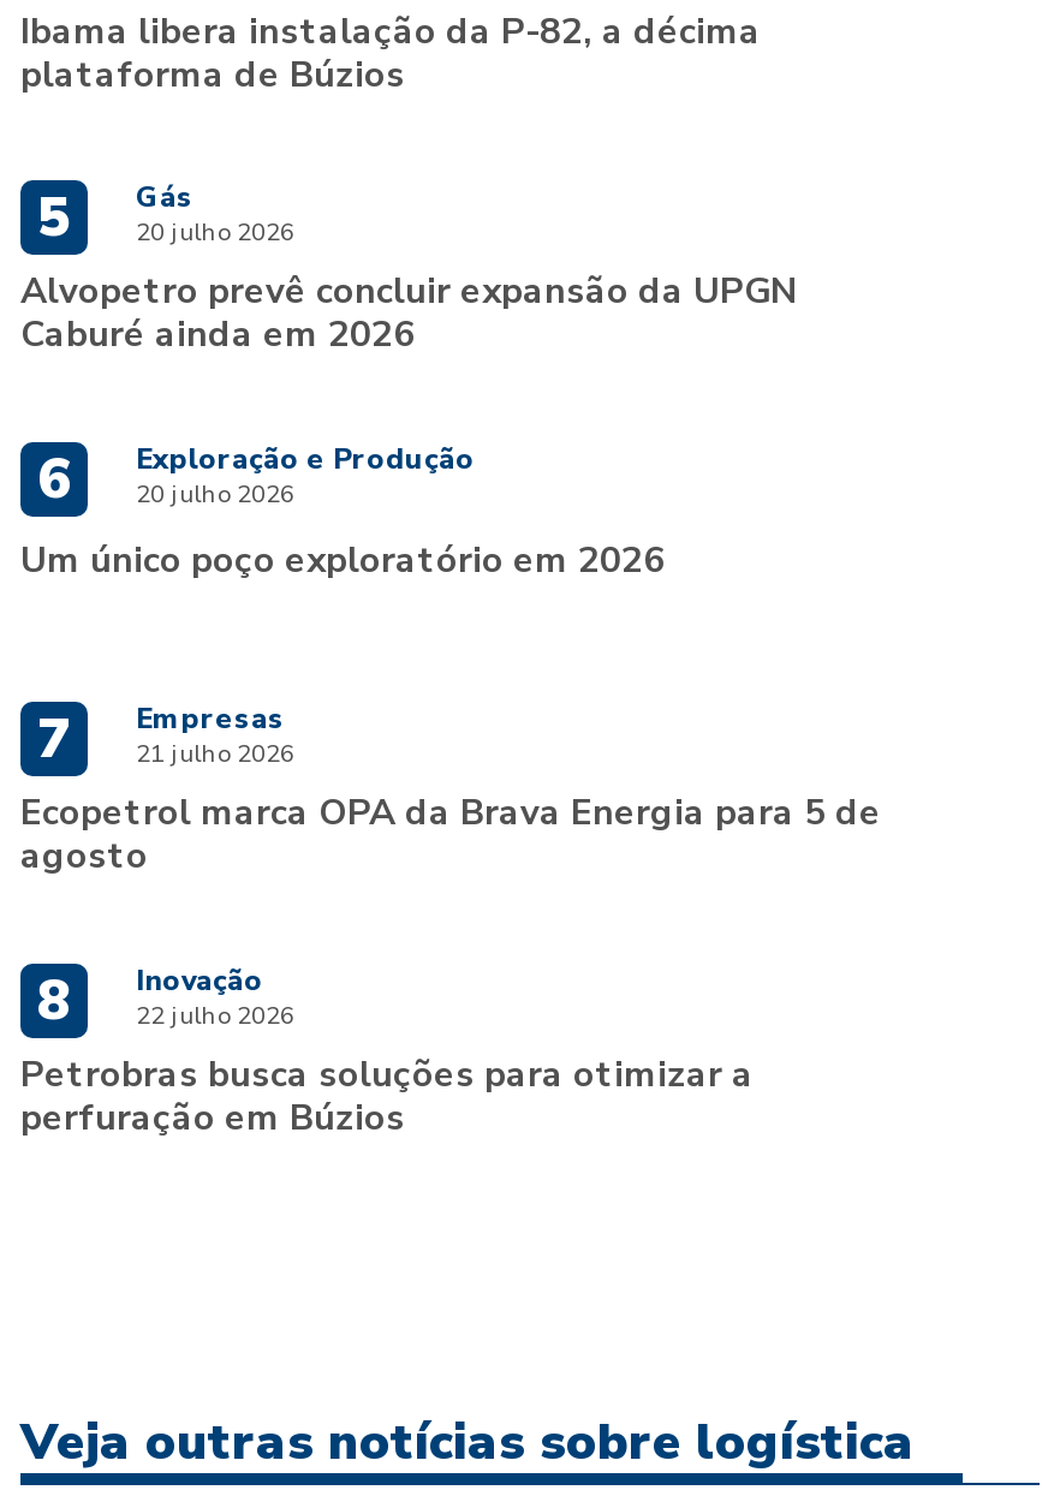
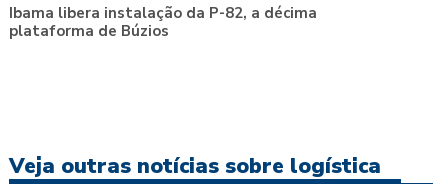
[20,178,881,1141] 5 | Gás | 20 julho 2026 | Alvopetro prevê concluir expansão da UPGN | Caburé ainda em 2026 | 6 | Exploração e Produção | 20 julho 2026 | Um único poço exploratório em 2026 | 7 | Empresas | 21 julho 2026 | Ecopetrol marca OPA da Brava Energia para 5 de | agosto | 8 | Inovação | 22 julho 2026 | Petrobras busca soluções para otimizar a | perfuração em Búzios -> none

